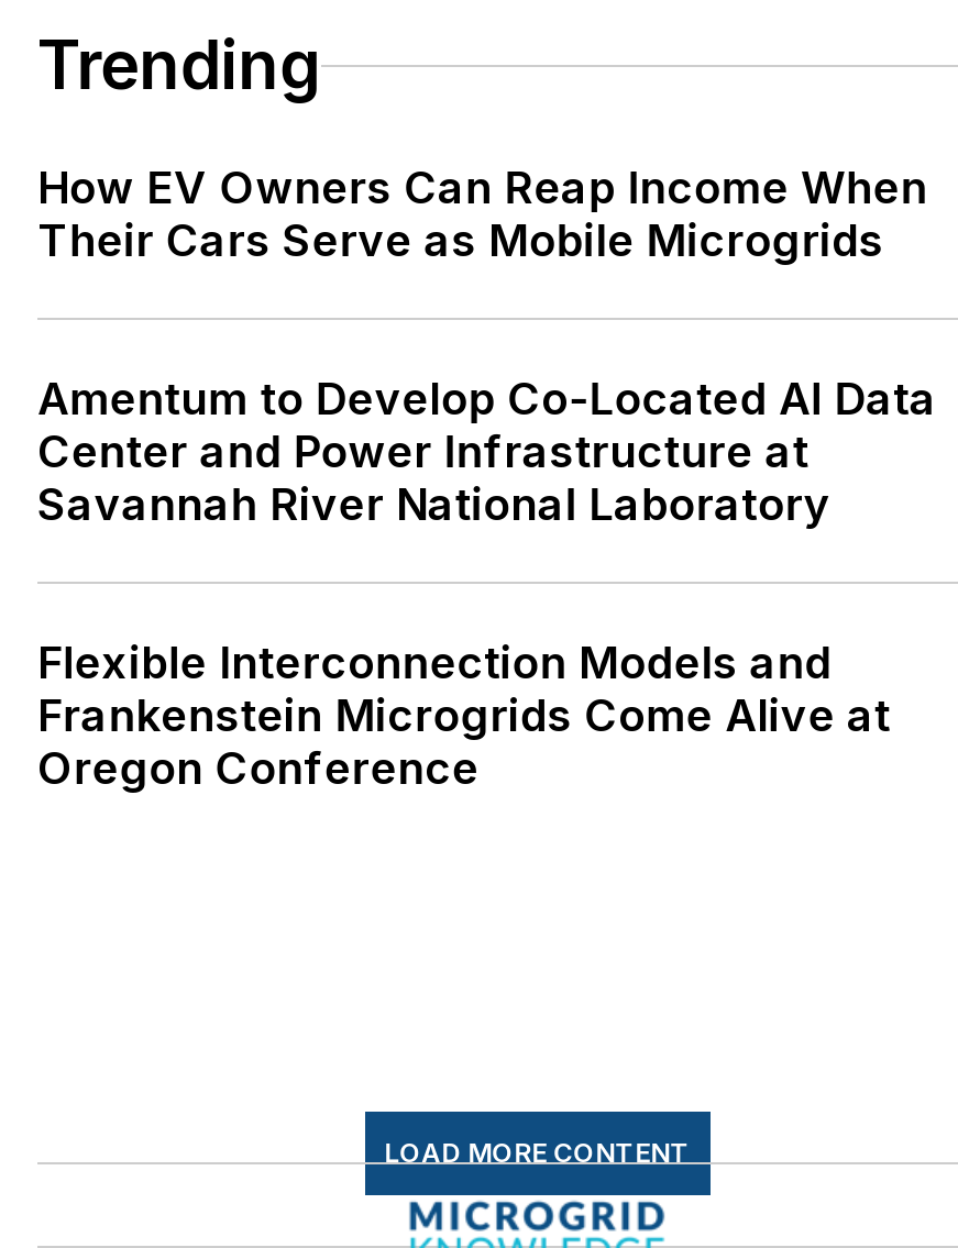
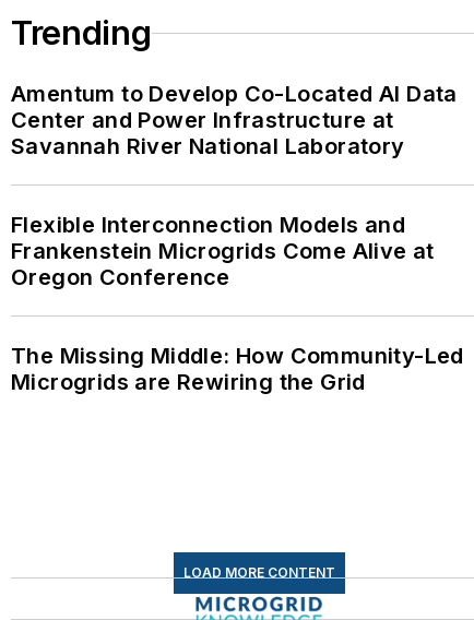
[37,163,927,268] How EV Owners Can Reap Income When | Their Cars Serve as Mobile Microgrids -> none
moved [37,374,937,796] -> [11,81,457,291]: Amentum to Develop Co-Located AI Data | Center and Power Infrastructure at | Savannah River National Laboratory | Flexible Interconnection Models and | Frankenstein Microgrids Come Alive at | Oregon Conference
none -> [11,343,464,396] The Missing Middle: How Community-Led | Microgrids are Rewiring the Grid

